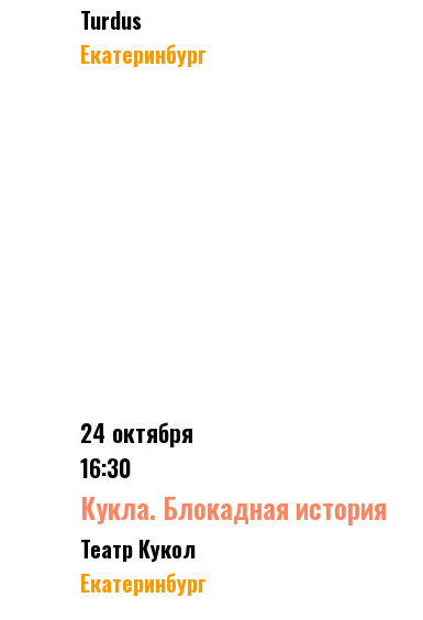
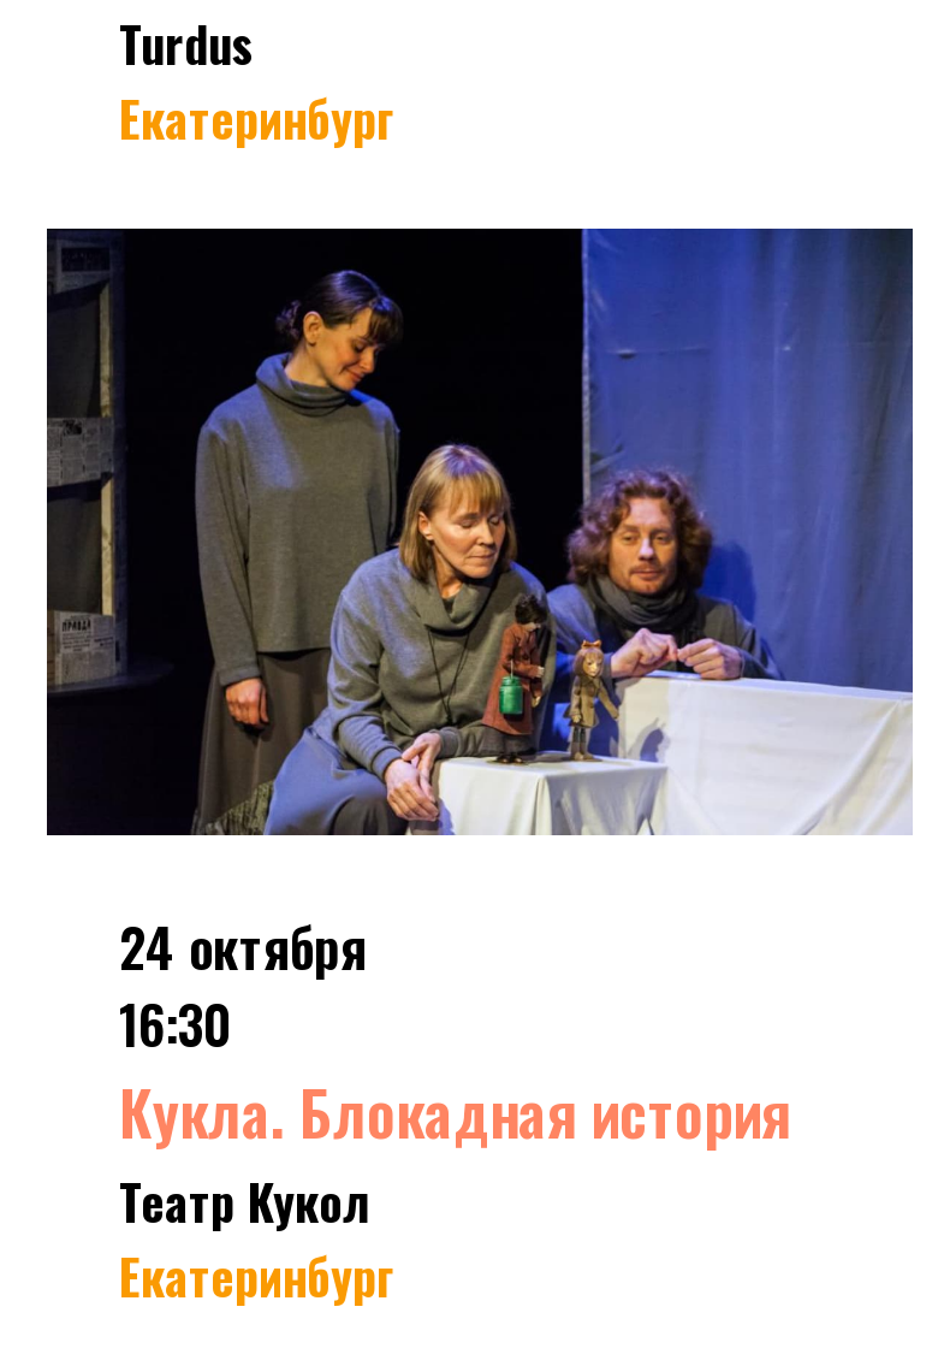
none -> [44,226,915,838] [image]

